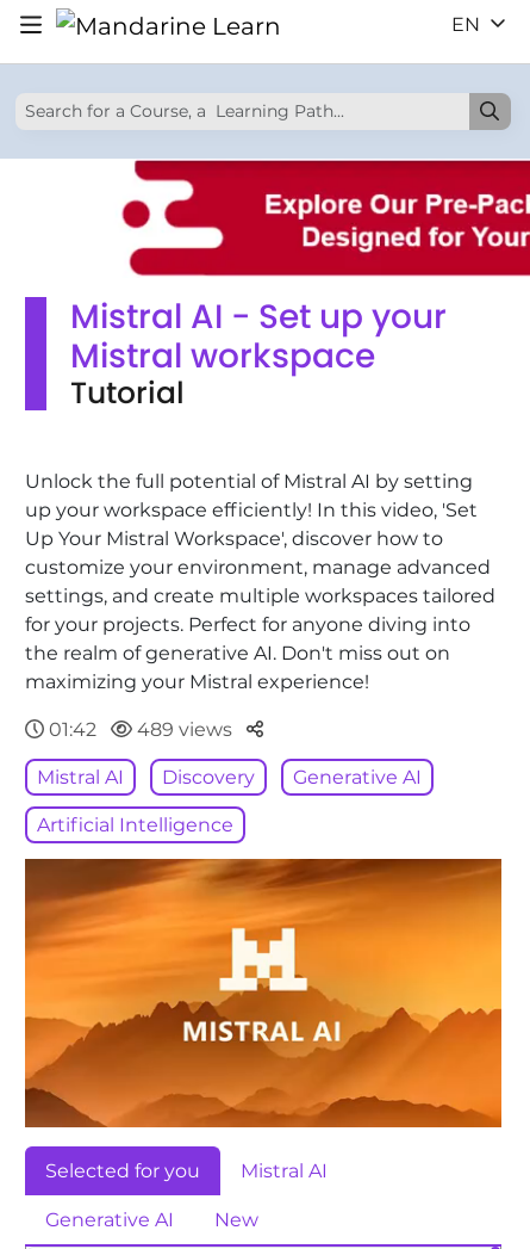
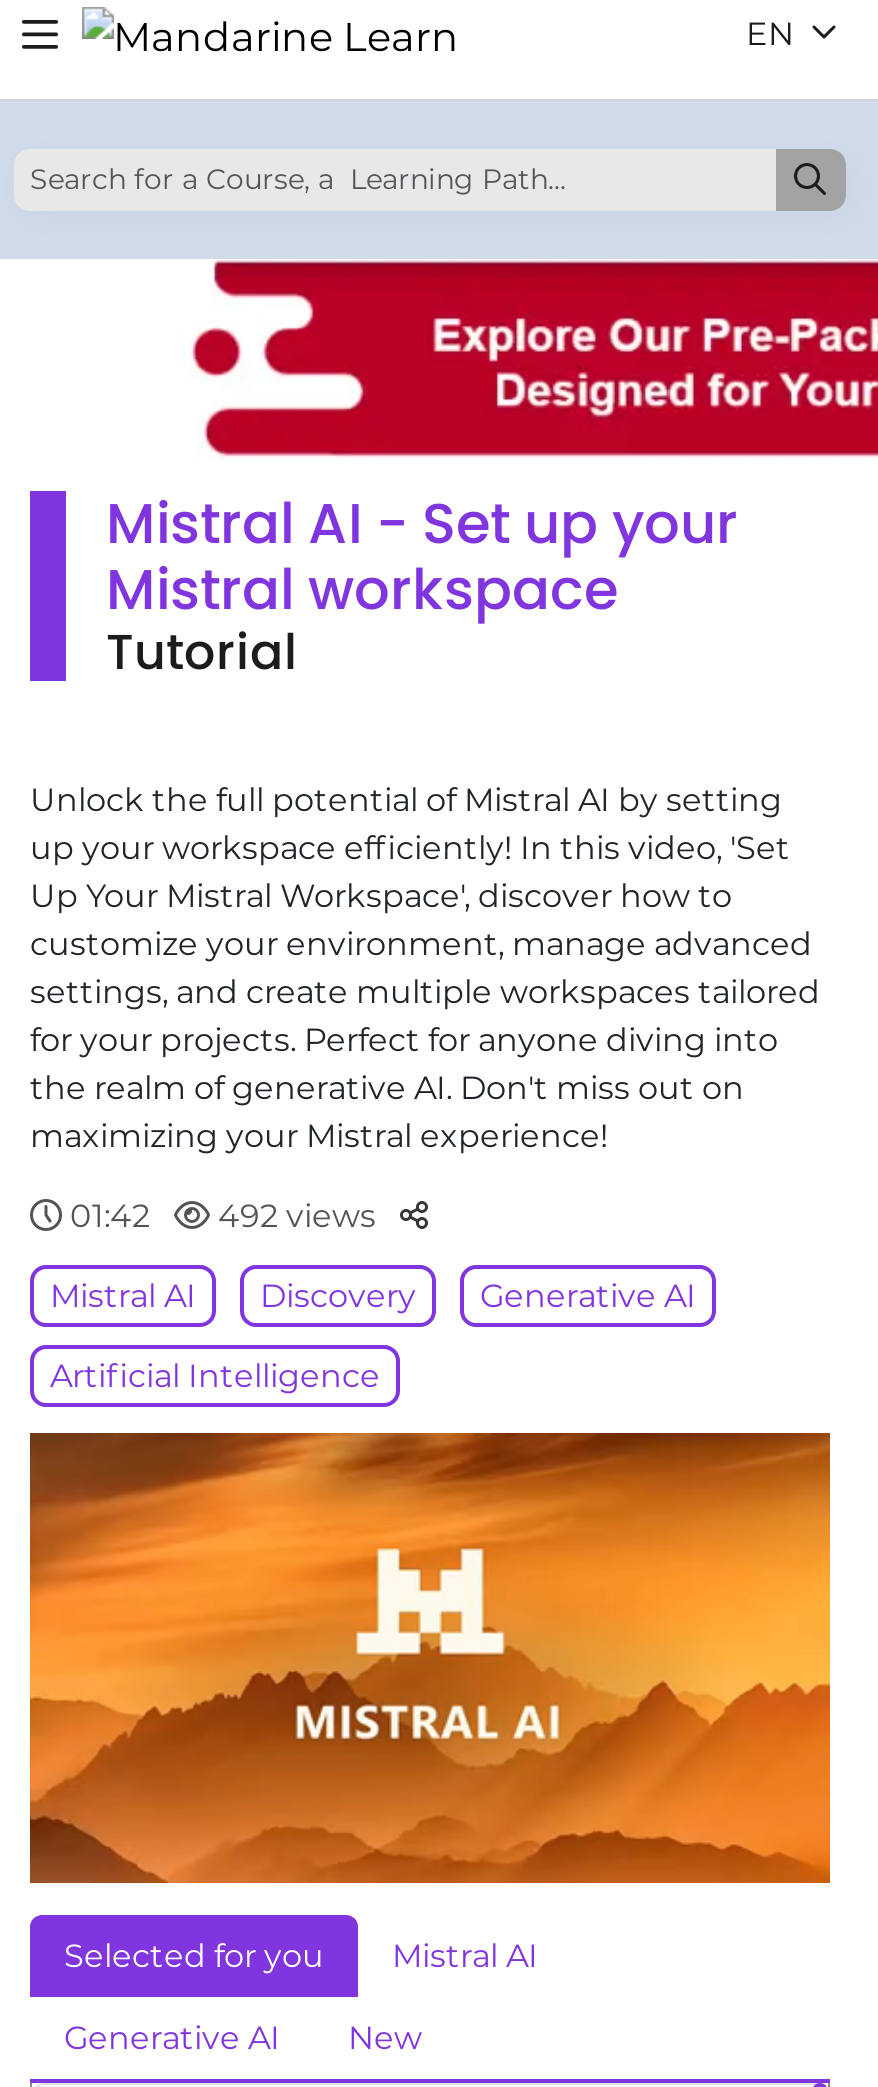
[132,718,232,741] 489 views -> [210,1197,376,1235] 492 views

